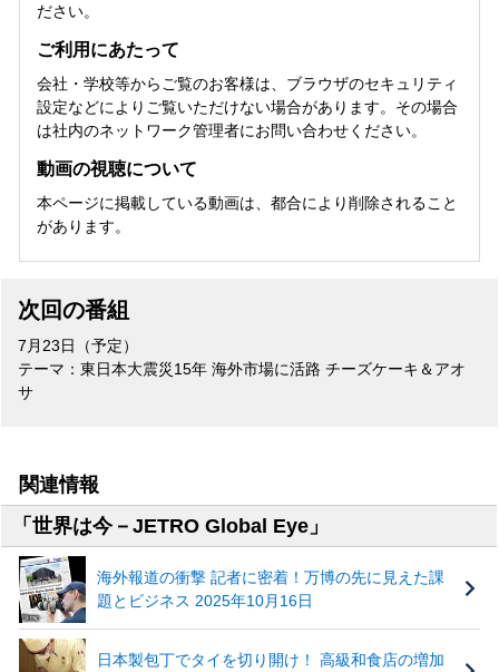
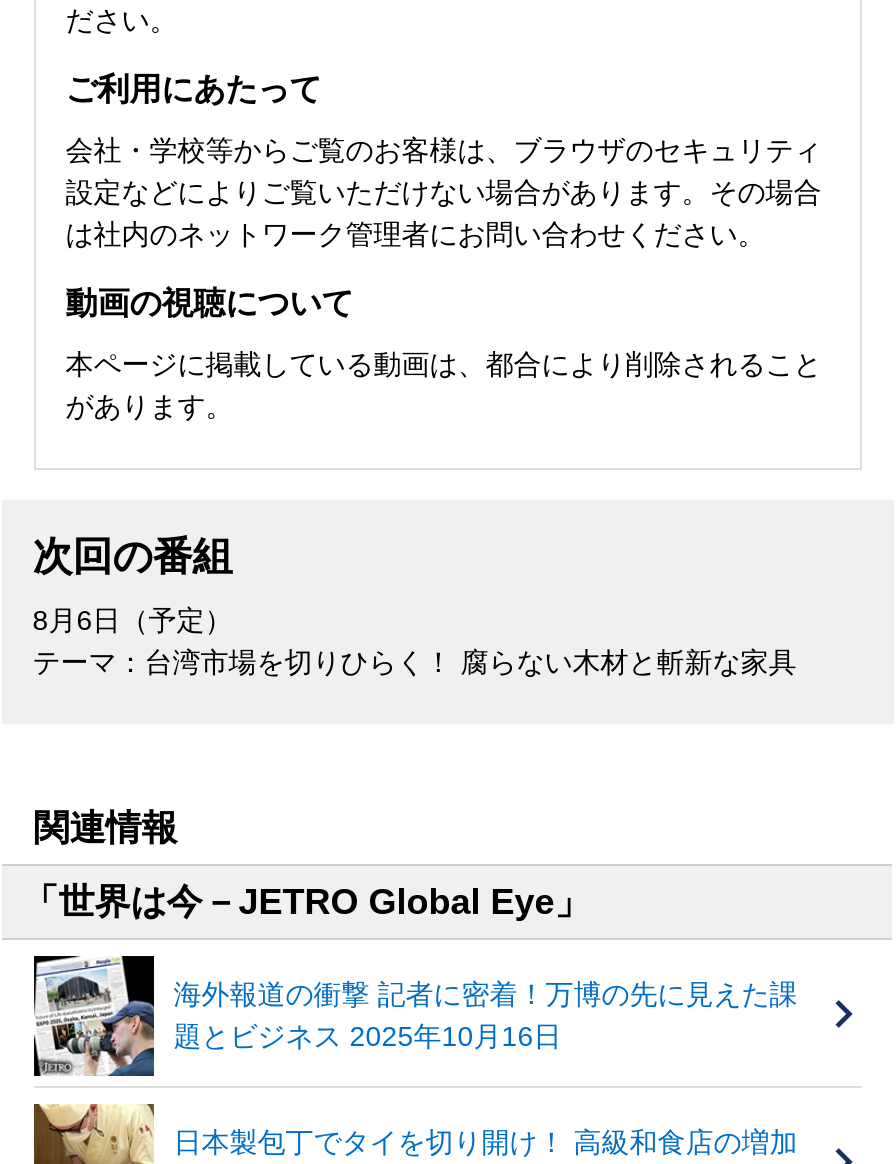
[18,337,466,402] 7月23日（予定） | テーマ：東日本大震災15年 海外市場に活路 チーズケーキ＆アオ | サ -> [33,605,797,679] 8月6日（予定） | テーマ：台湾市場を切りひらく！ 腐らない木材と斬新な家具

